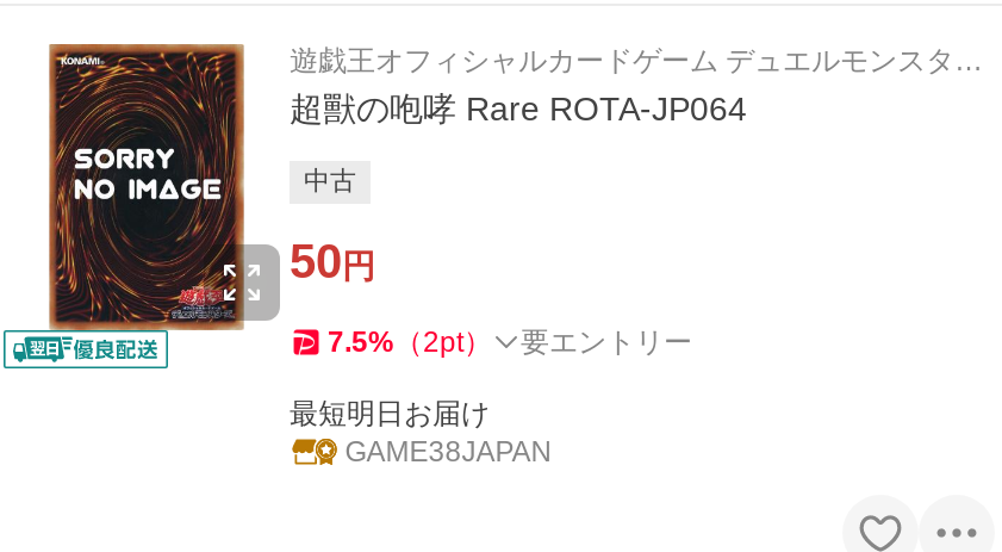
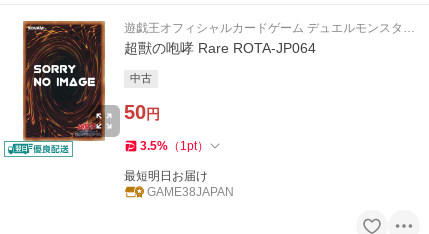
[328,325,692,359] 7.5%（2pt） | 要エントリー -> [140,139,209,153] 3.5%（1 pt）

